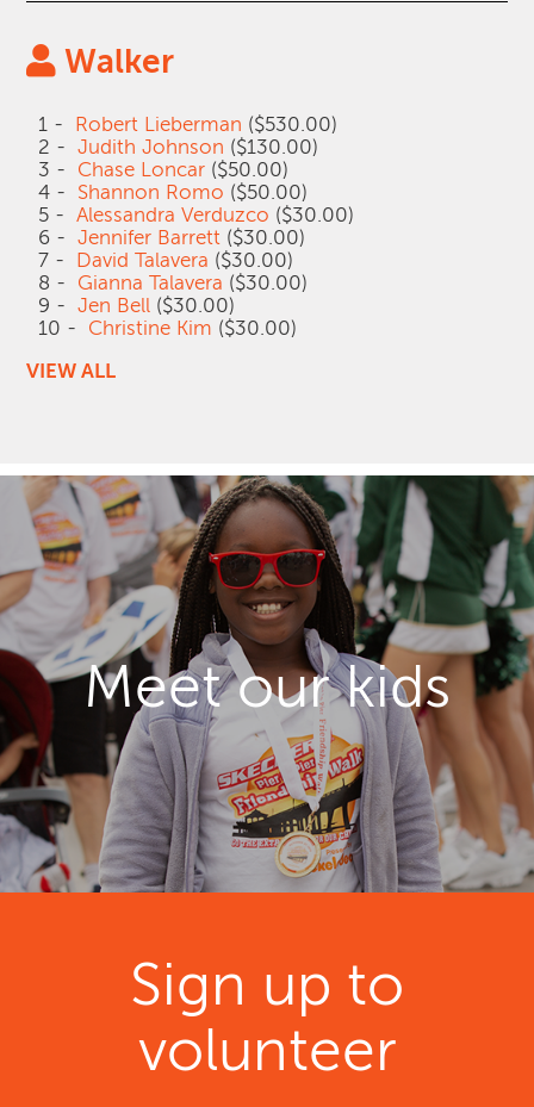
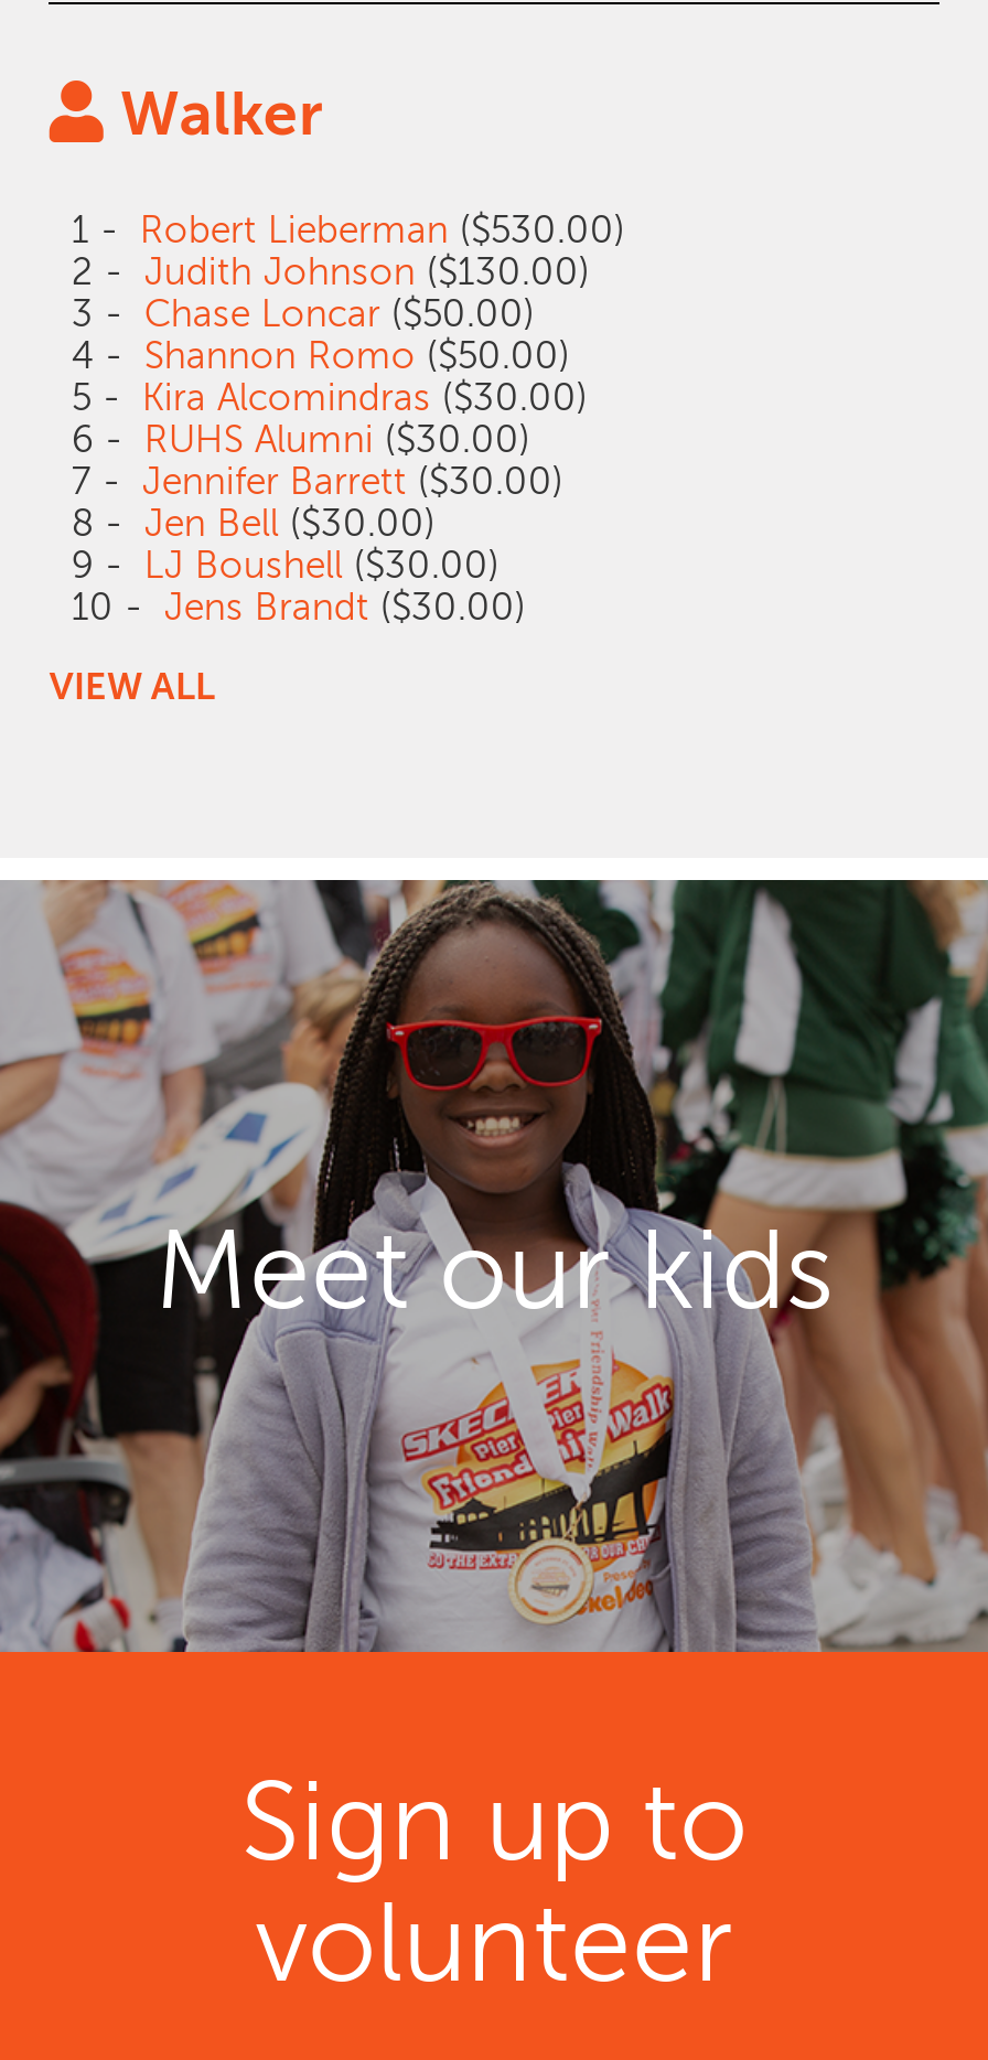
[27,204,354,340] 5 - Alessandra Verduzco ($30.00) | 6 - Jennifer Barrett ($30.00) | 7 - David Talavera ($30.00) | 8 - Gianna Talavera ($30.00) | 9 - Jen Bell ($30.00) | 10 - Christine Kim ($30.00) -> [49,377,588,629] 5 - Kira Alcomindras ($30.00) | 6 - RUHS Alumni ($30.00) | 7 - Jennifer Barrett ($30.00) | 8 - Jen Bell ($30.00) | 9 - LJ Boushell ($30.00) | 10 - Jens Brandt ($30.00)

